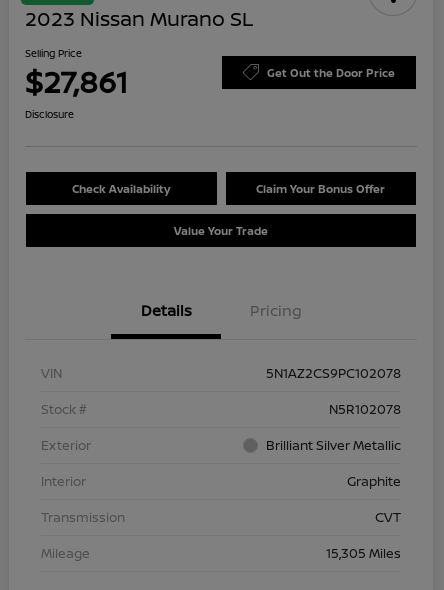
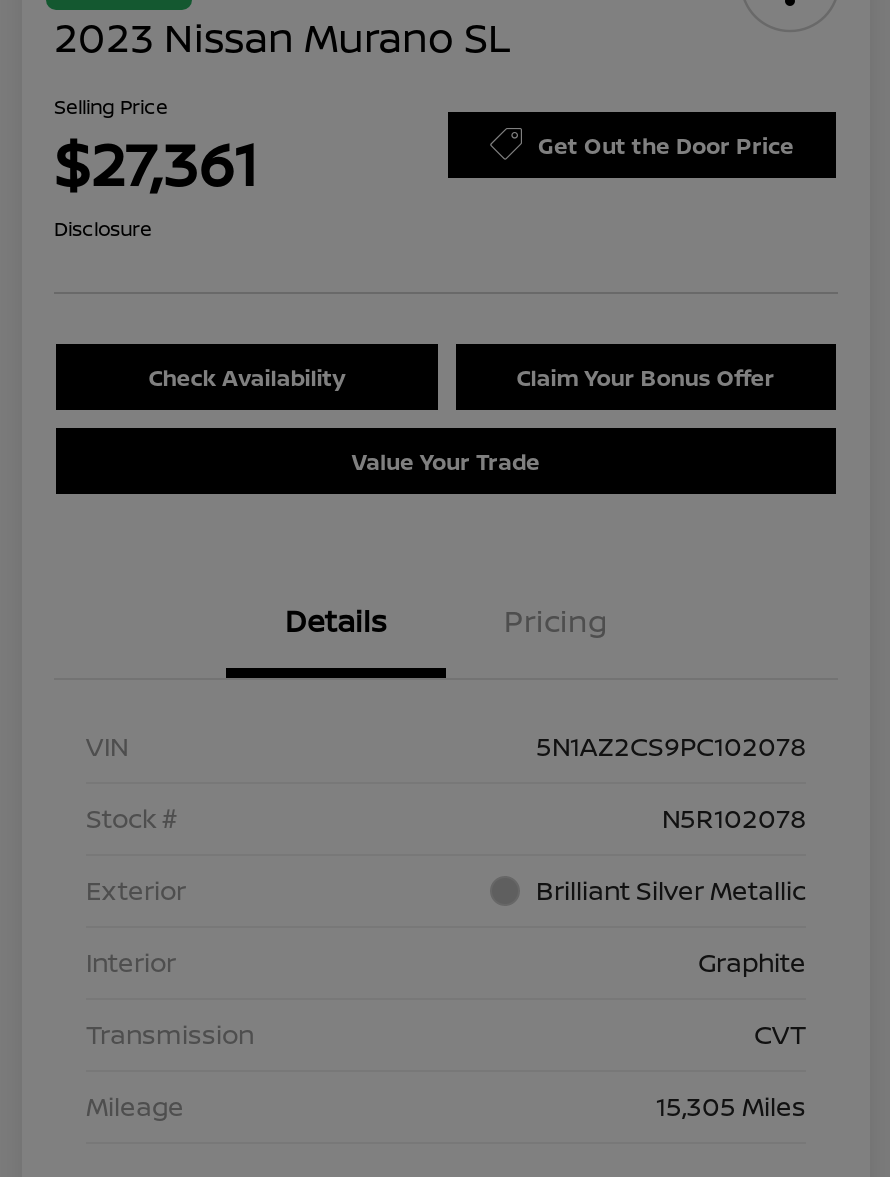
[25,61,128,102] $27,861 -> [54,122,258,204] $27,361

